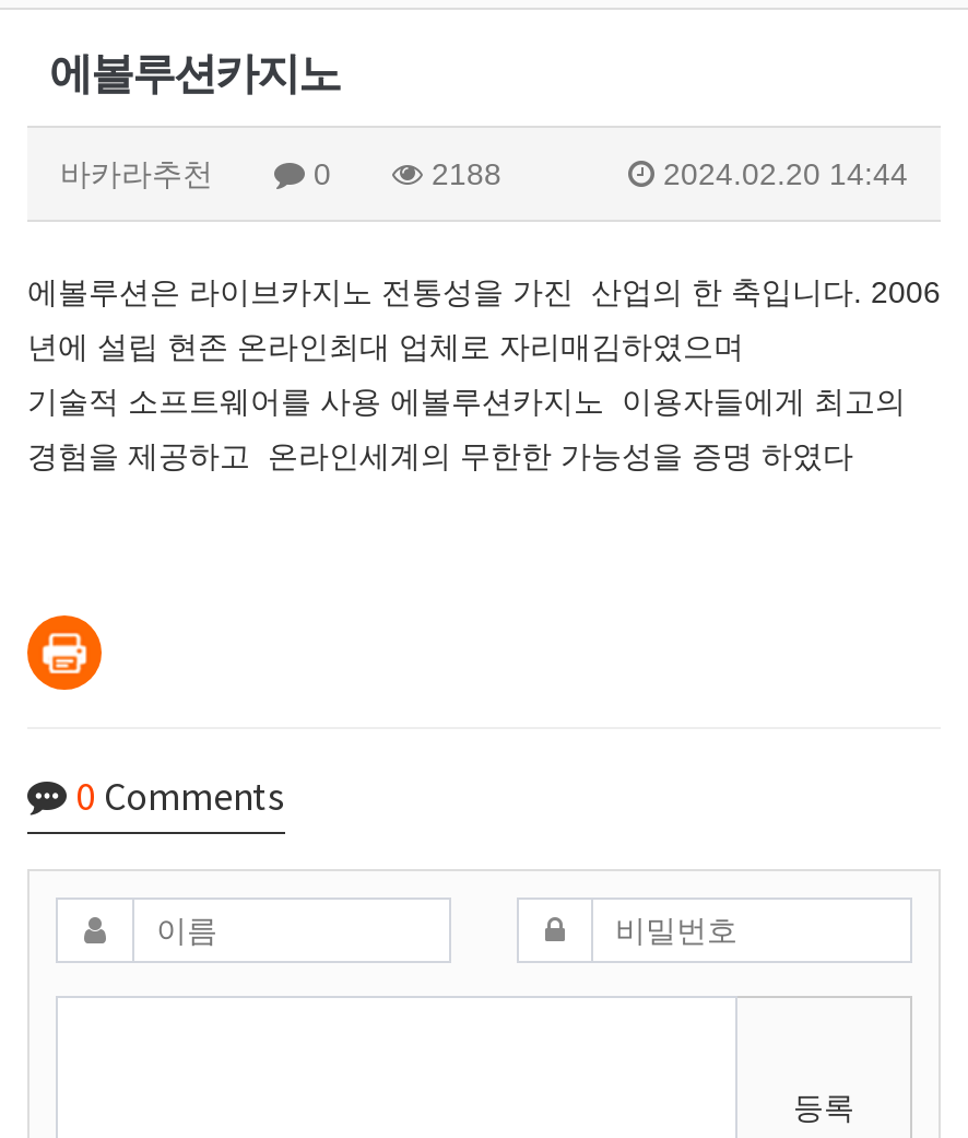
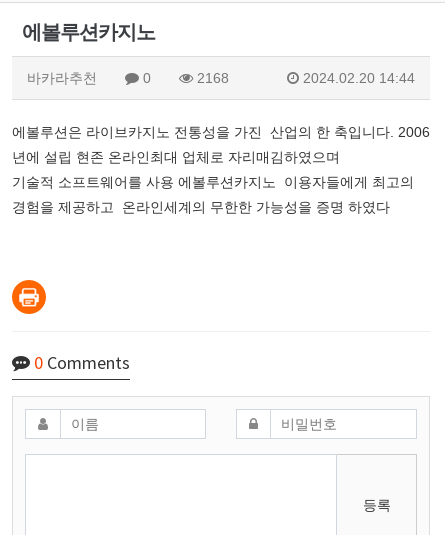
[423,156,501,191] 2188 -> [193,70,229,86] 2168

